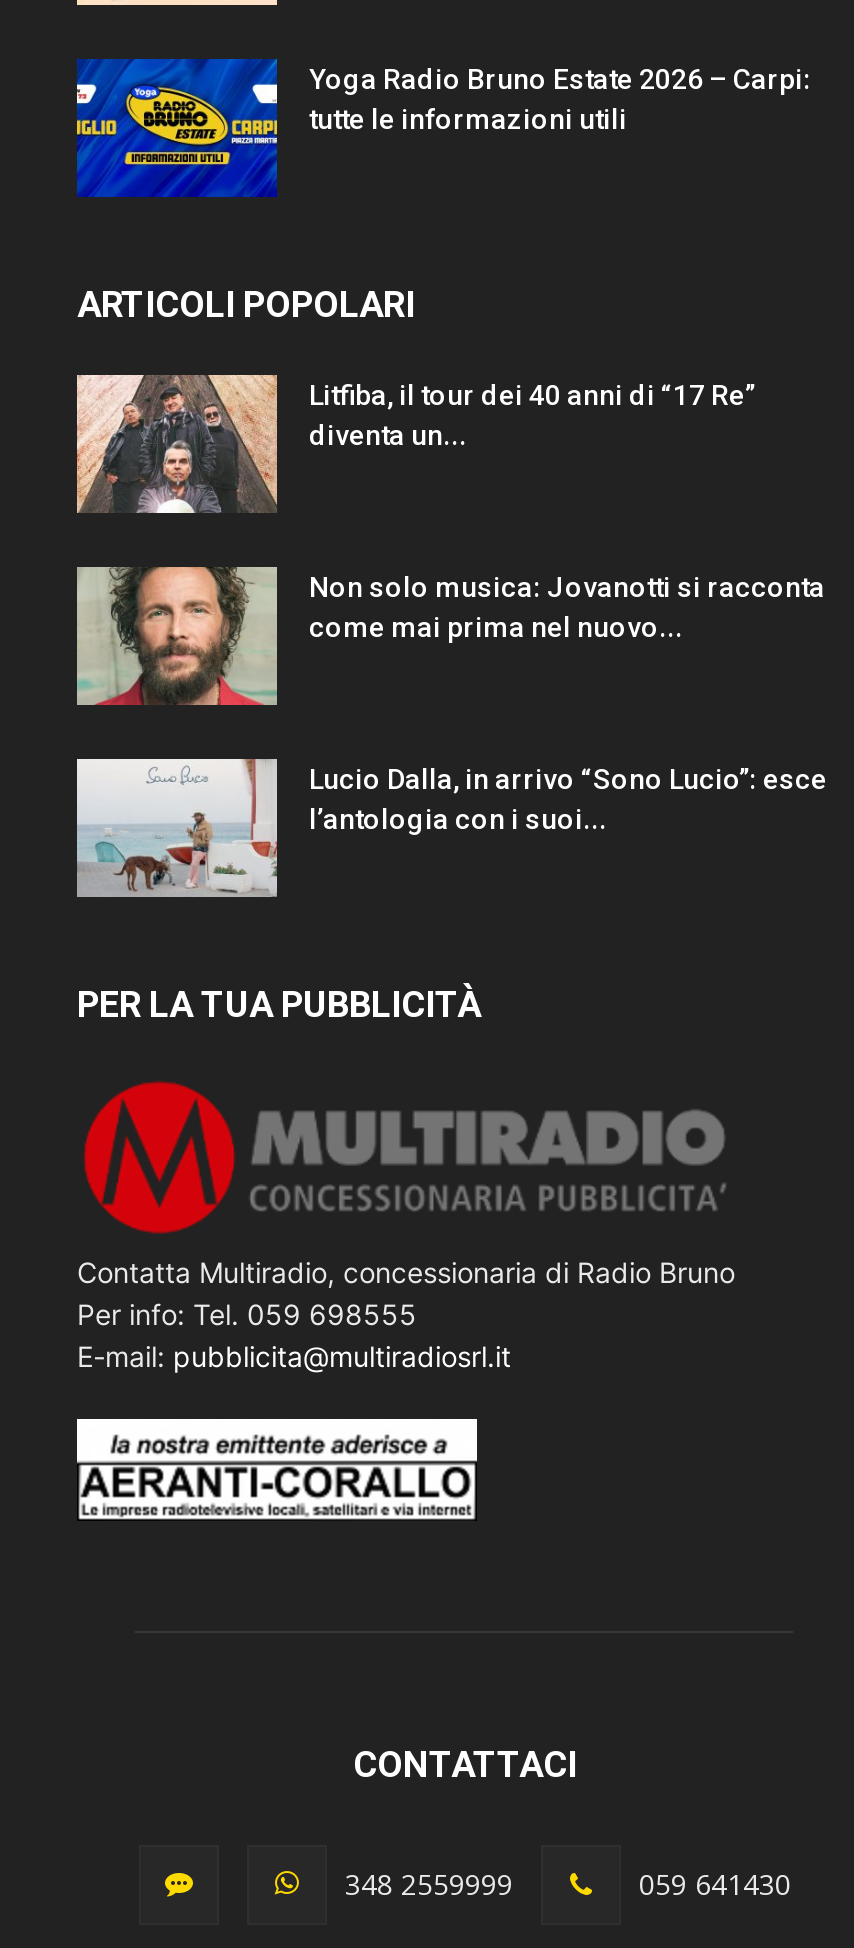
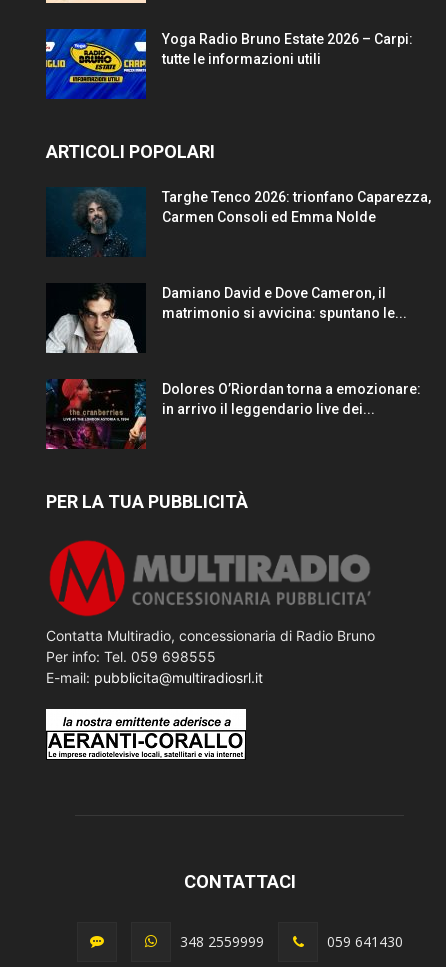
[75,372,755,516] [image] | Litfiba, il tour dei 40 anni di “17 Re” | diventa un... -> [46,187,431,257] [image] | Targhe Tenco 2026: trionfano Caparezza, | Carmen Consoli ed Emma Nolde
[75,564,825,706] [image] | Non solo musica: Jovanotti si racconta | come mai prima nel nuovo... -> [46,283,407,354] [image] | Damiano David e Dove Cameron, il | matrimonio si avvicina: spuntano le...
[75,756,827,898] [image] | Lucio Dalla, in arrivo “Sono Lucio”: esce | l’antologia con i suoi... -> [45,378,421,450] [image] | Dolores O’Riordan torna a emozionare: | in arrivo il leggendario live dei...

